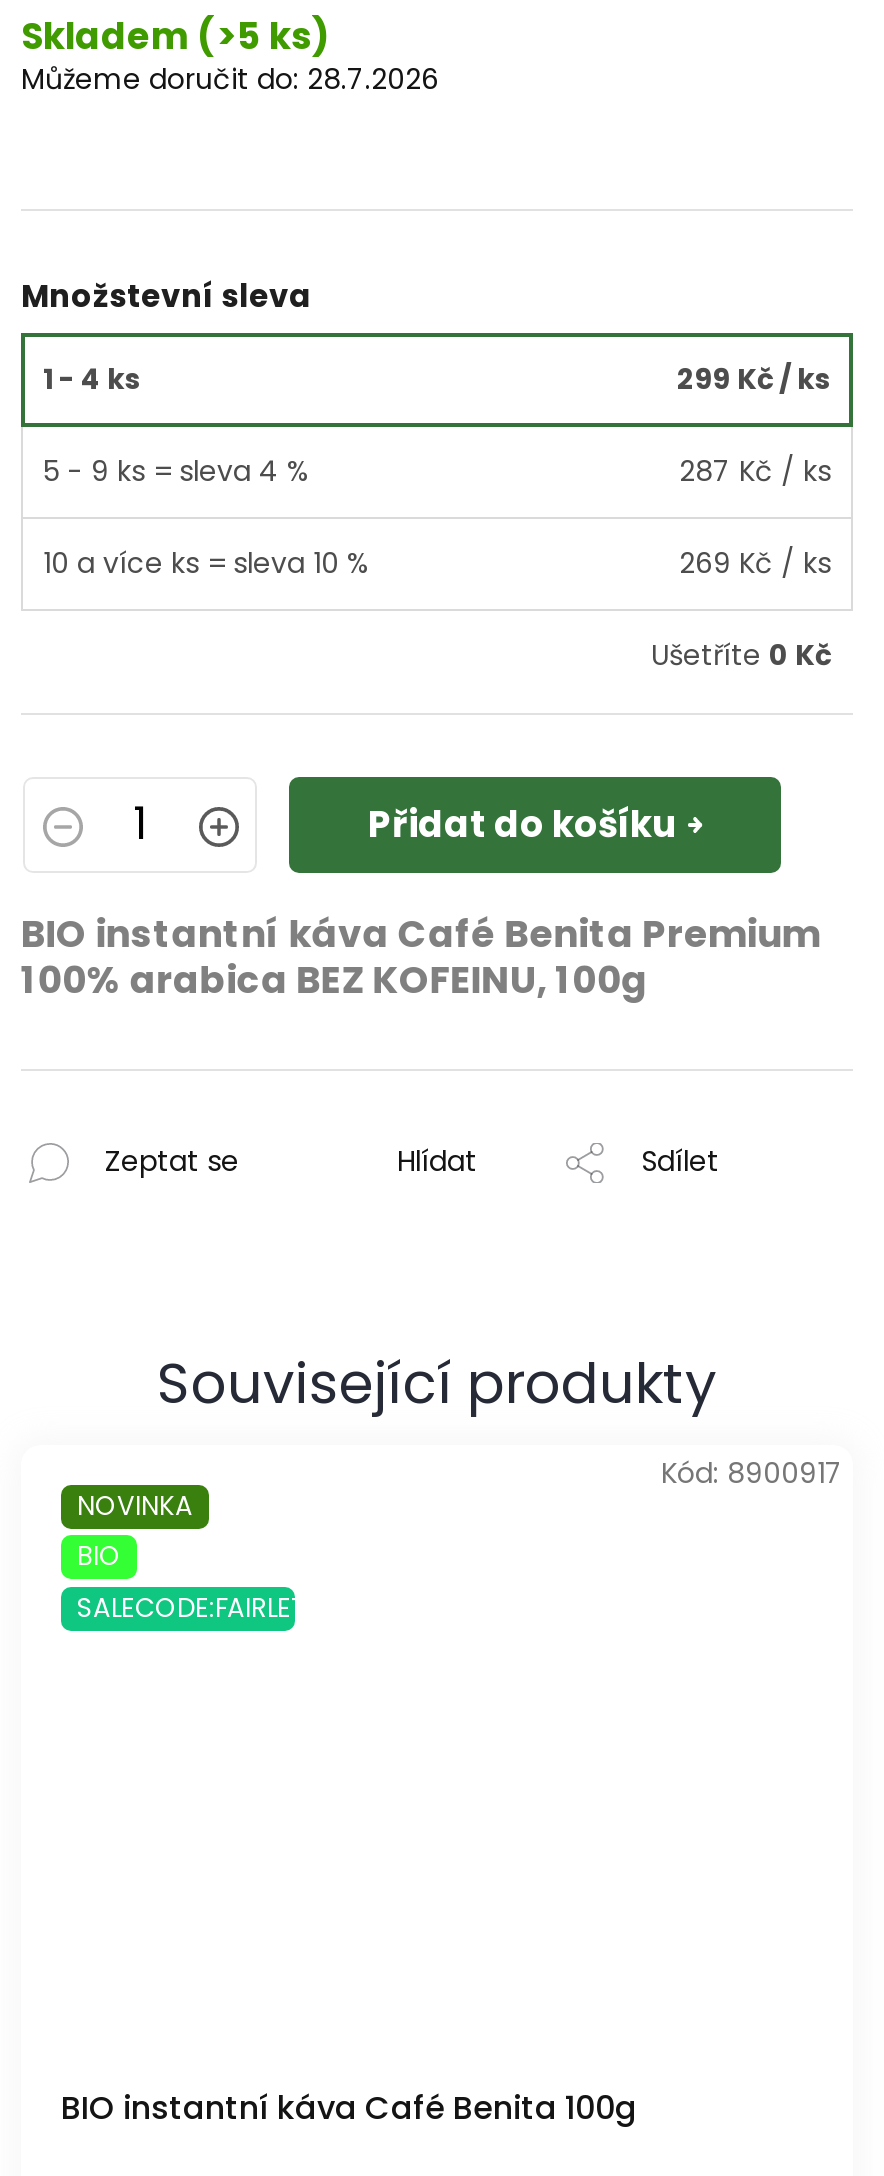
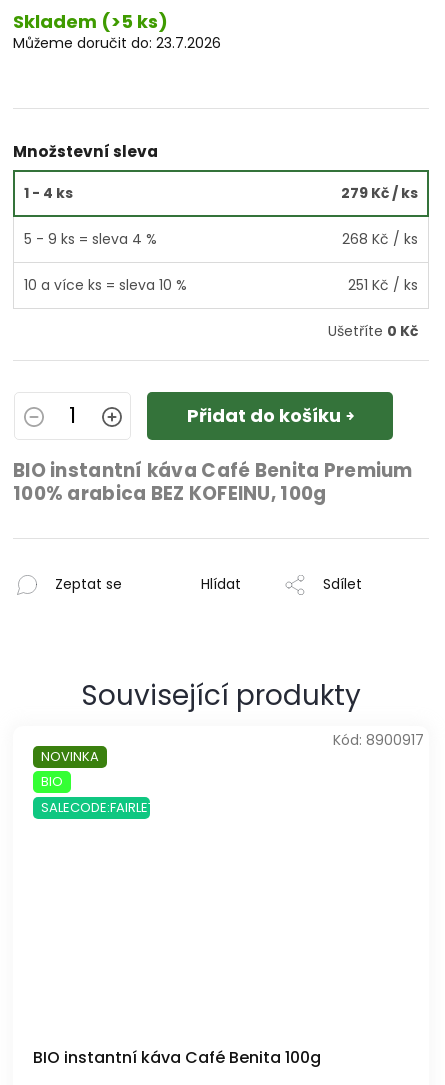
[21,59,439,99] Můžeme doručit do: 28.7.2026 -> [13,33,221,53] Můžeme doručit do: 23.7.2026
[677,358,831,398] 299 Kč / ks -> [341,182,418,202] 279 Kč / ks
[679,450,831,490] 287 Kč / ks -> [342,228,418,248] 268 Kč / ks
[679,542,831,582] 269 Kč / ks -> [348,274,418,294] 251 Kč / ks

